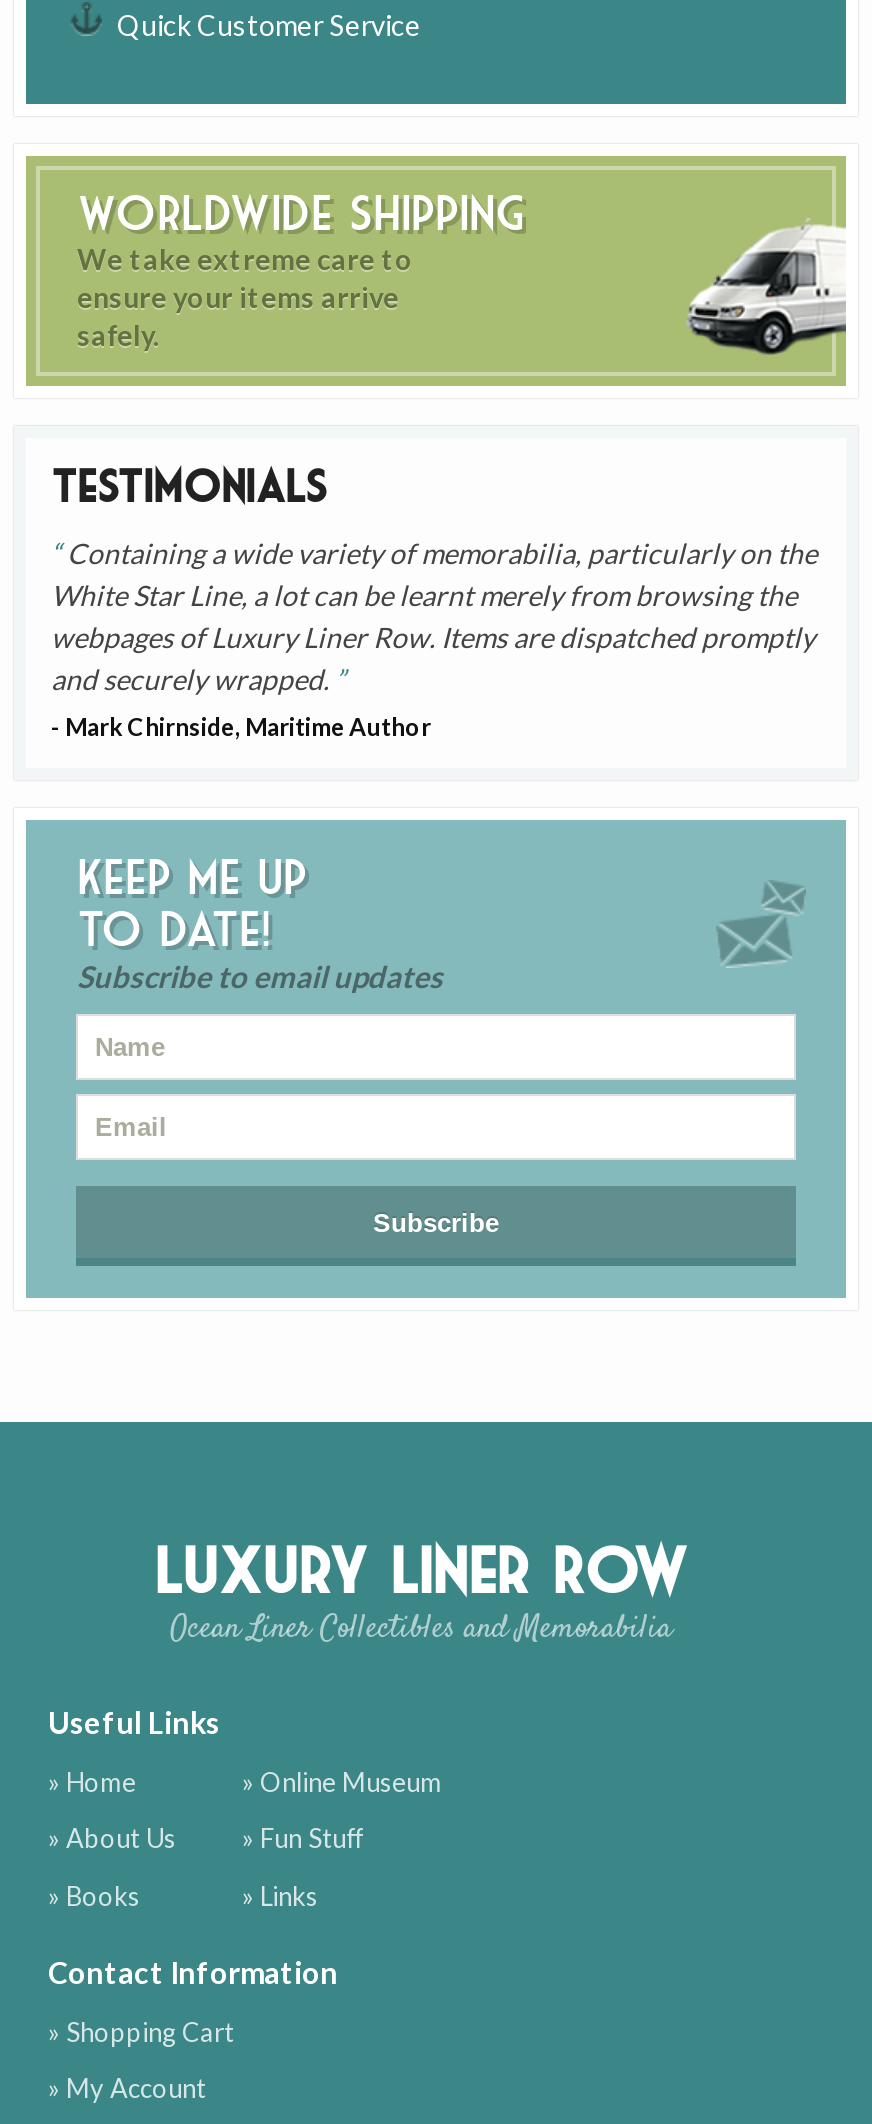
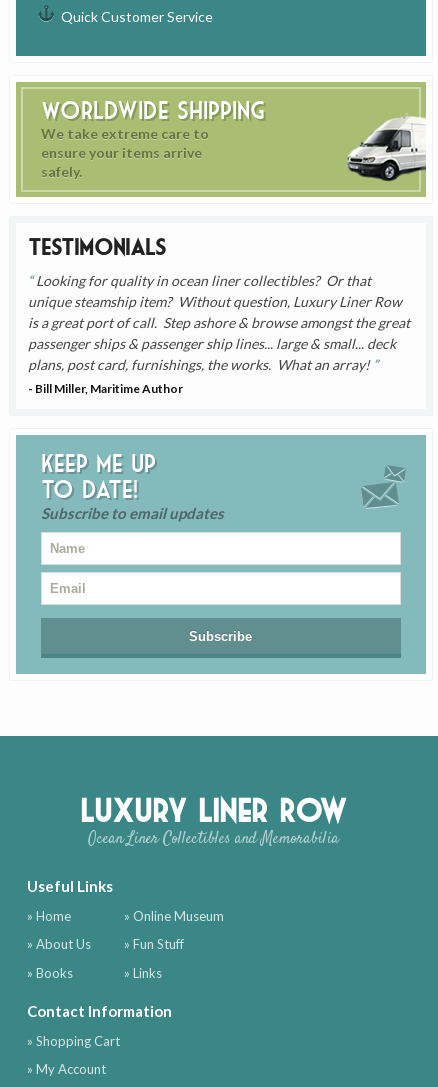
[51,536,817,742] Containing a wide variety of memorabilia, particularly on the | White Star Line, a lot can be learnt merely from browsing the | webpages of Luxury Liner Row. Items are dispatched promptly | and securely wrapped. | - Mark Chirnside, Maritime Author -> [28,272,410,396] Looking for quality in ocean liner collectibles? Or that | unique steamship item? Without question, Luxury Liner Row | is a great port of call. Step ashore & browse amongst the great | passenger ships & passenger ship lines... large & small... deck | plans, post card, furnishings, the works. What an array! | - Bill Miller, Maritime Author

